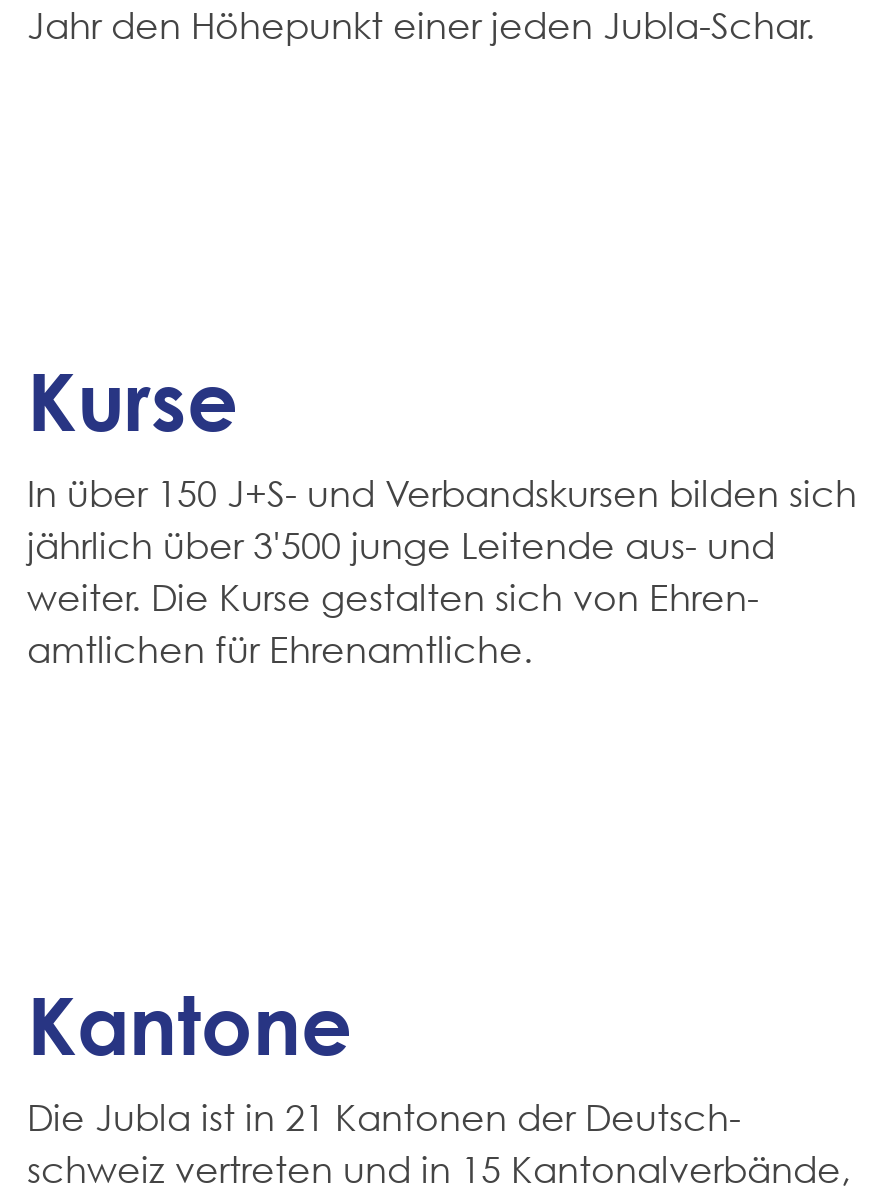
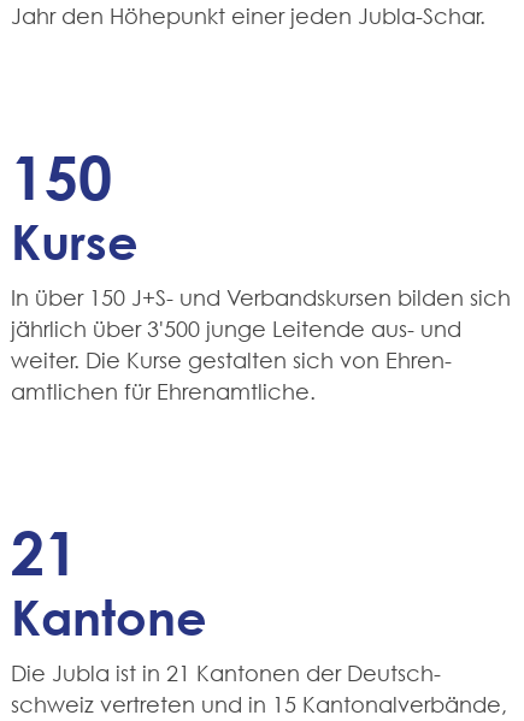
none -> [11,139,112,213] 150
none -> [11,515,78,588] 21

